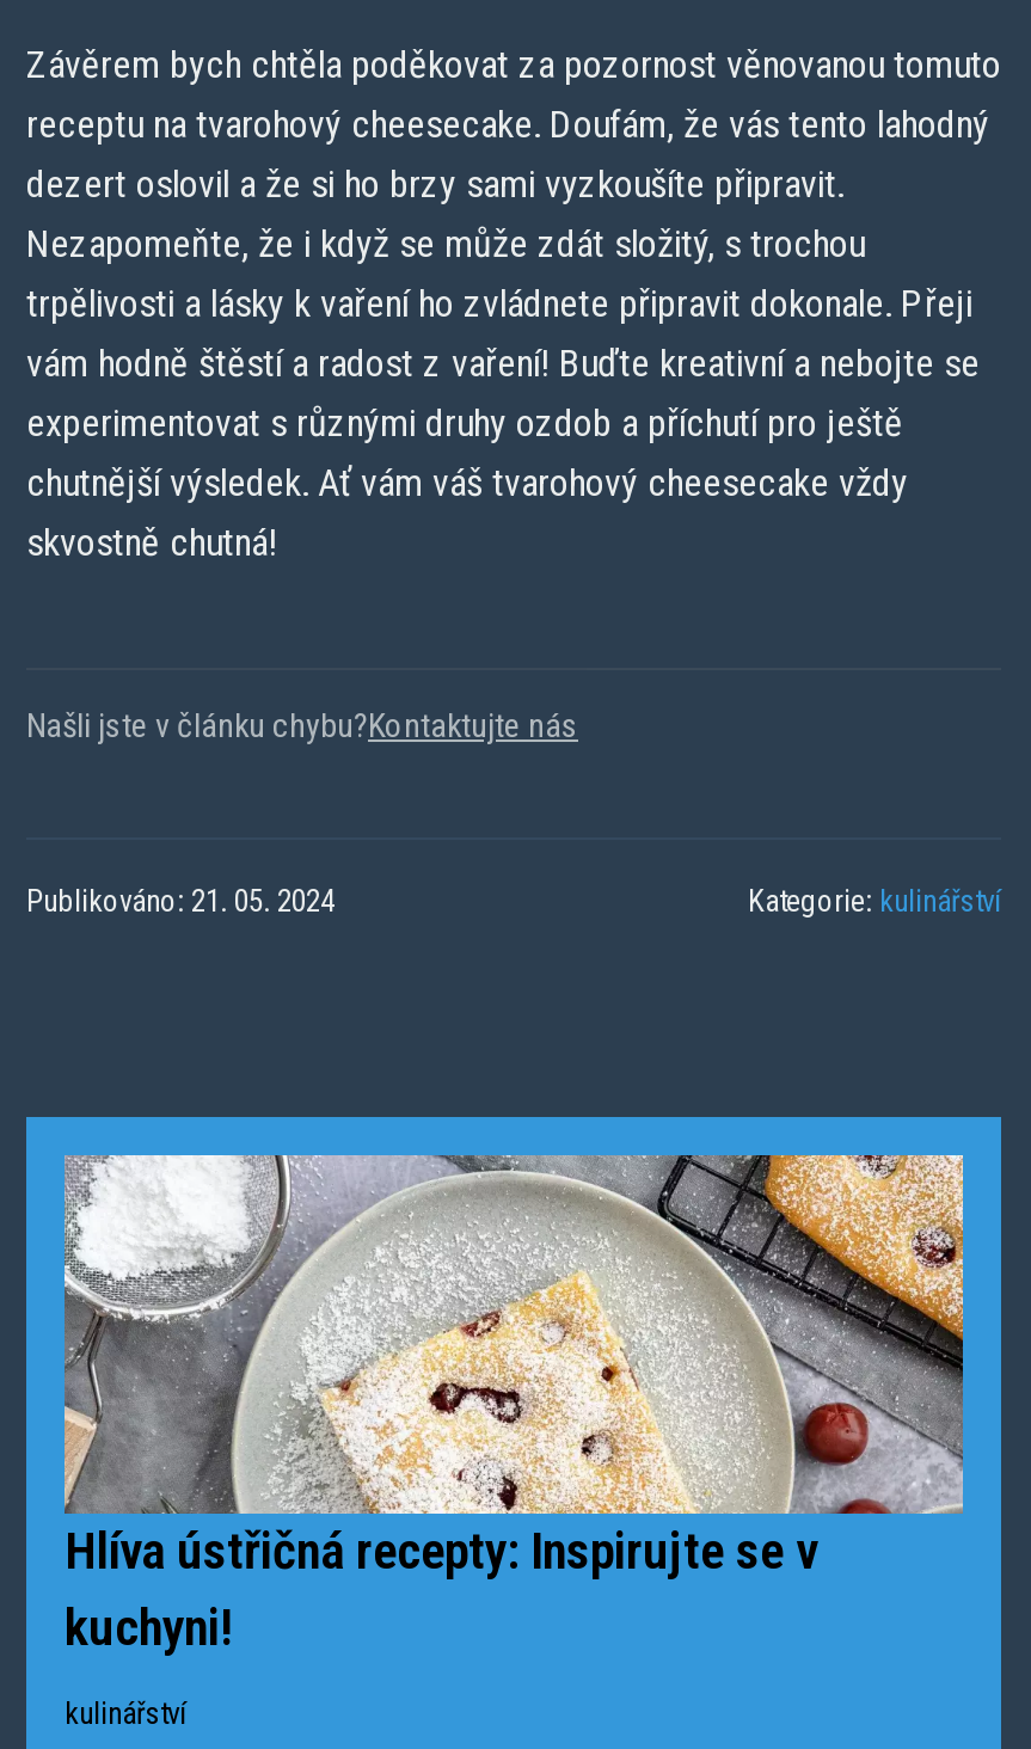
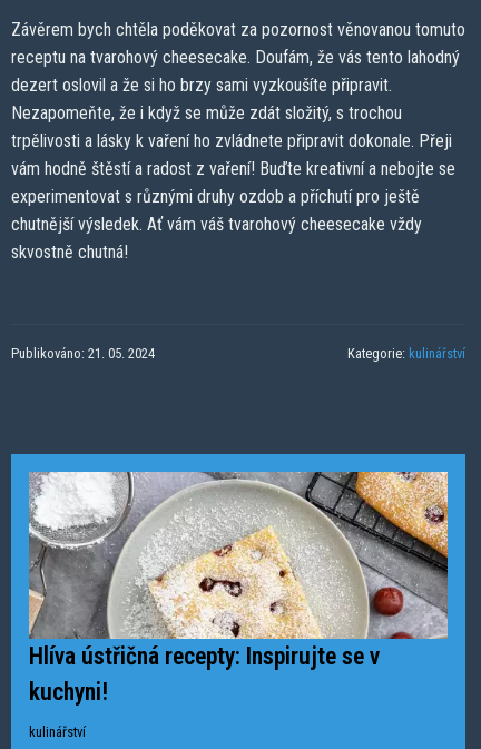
[26,705,578,744] Našli jste v článku chybu?Kontaktujte nás -> none

